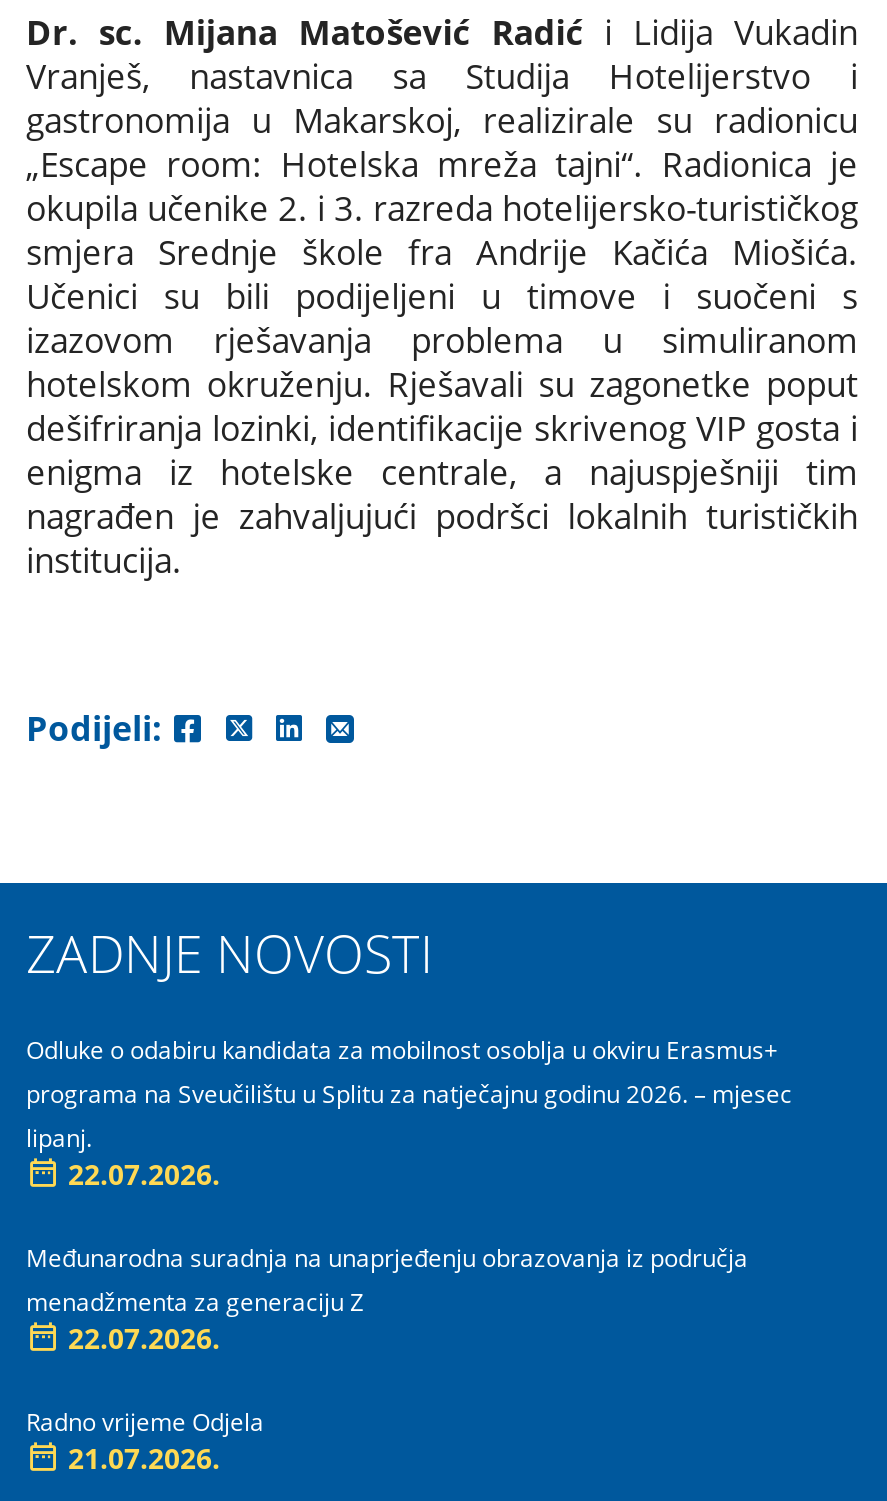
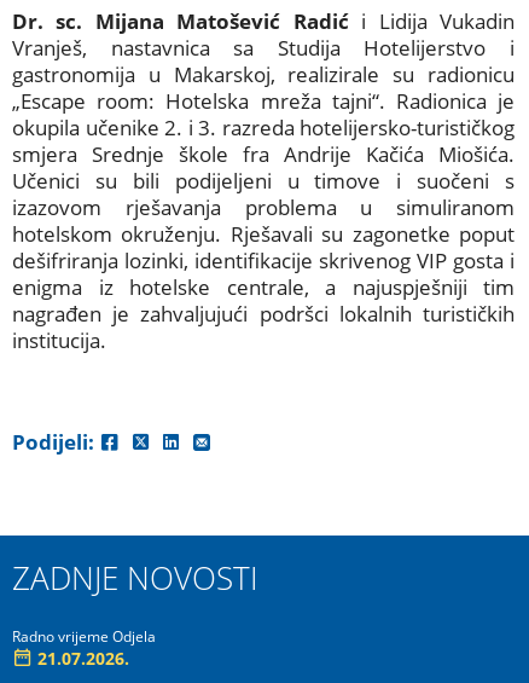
[26,1033,792,1357] Odluke o odabiru kandidata za mobilnost osoblja u okviru Erasmus+ | programa na Sveučilištu u Splitu za natječajnu godinu 2026. – mjesec | lipanj. | 22.07.2026. | Međunarodna suradnja na unaprjeđenju obrazovanja iz područja | menadžmenta za generaciju Z | 22.07.2026. -> none

